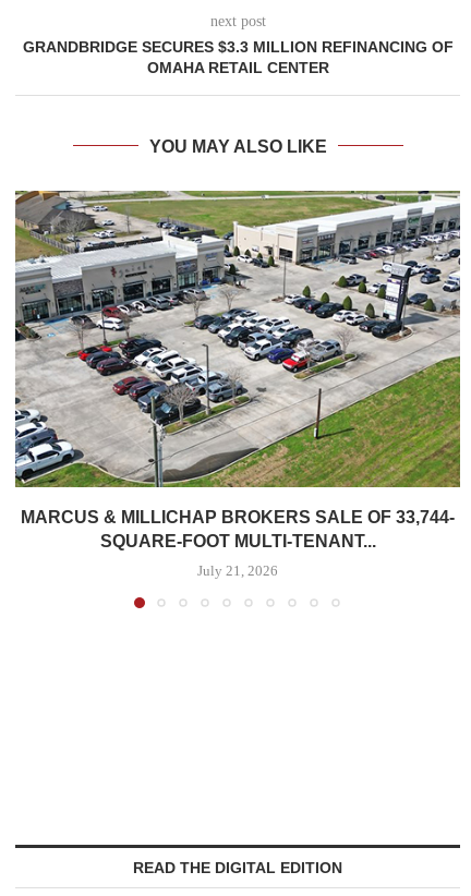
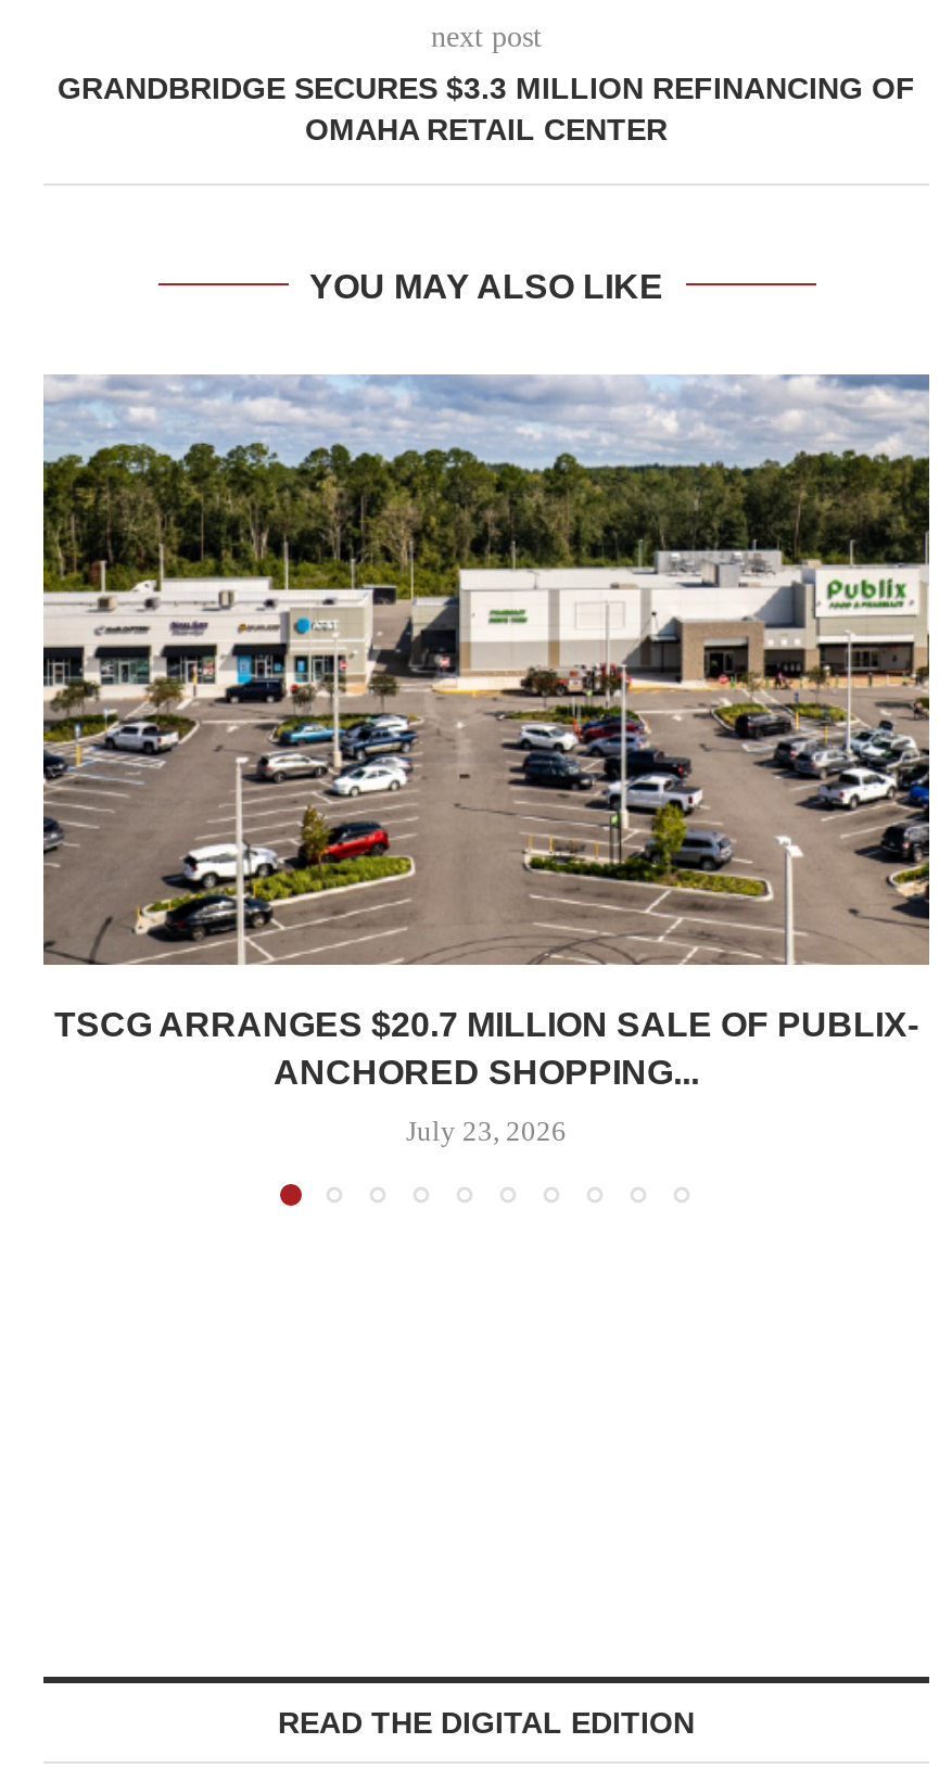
[14,190,461,550] [image] | MARCUS & MILLICHAP BROKERS SALE OF 33,744- | SQUARE-FOOT MULTI-TENANT... -> [41,372,931,1091] [image] | TSCG ARRANGES $20.7 MILLION SALE OF PUBLIX- | ANCHORED SHOPPING...
[197,562,278,579] July 21, 2026 -> [406,1115,567,1147] July 23, 2026

